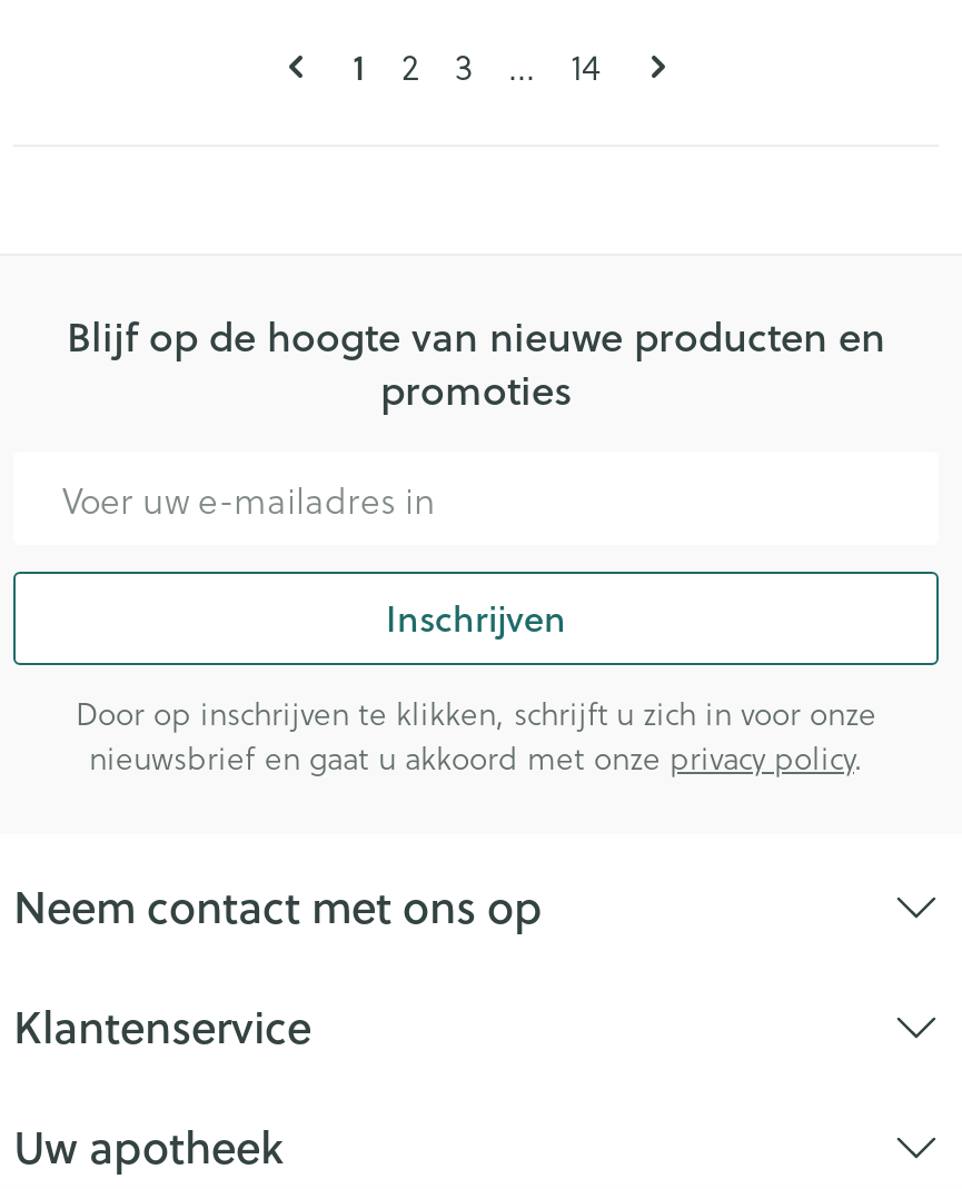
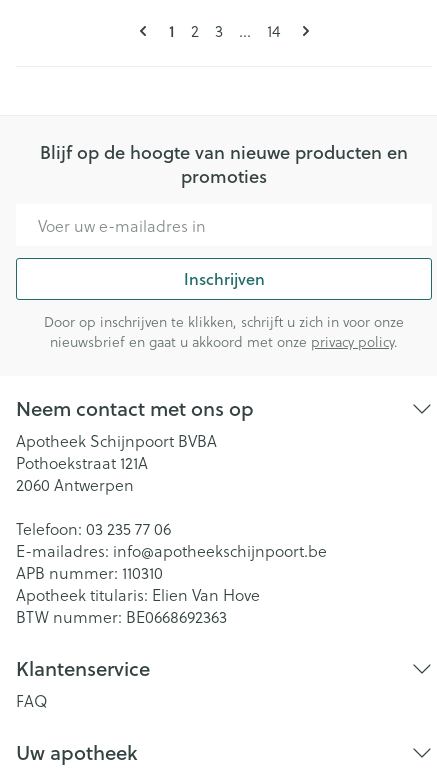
none -> [16,429,327,628] Apotheek Schijnpoort BVBA | Pothoekstraat 121A | 2060 Antwerpen | Telefoon: 03 235 77 06 | E-mailadres: info@apotheekschijnpoort.be | APB nummer: 110310 | Apotheek titularis: Elien Van Hove | BTW nummer: BE0668692363
none -> [16,689,48,712] FAQ

